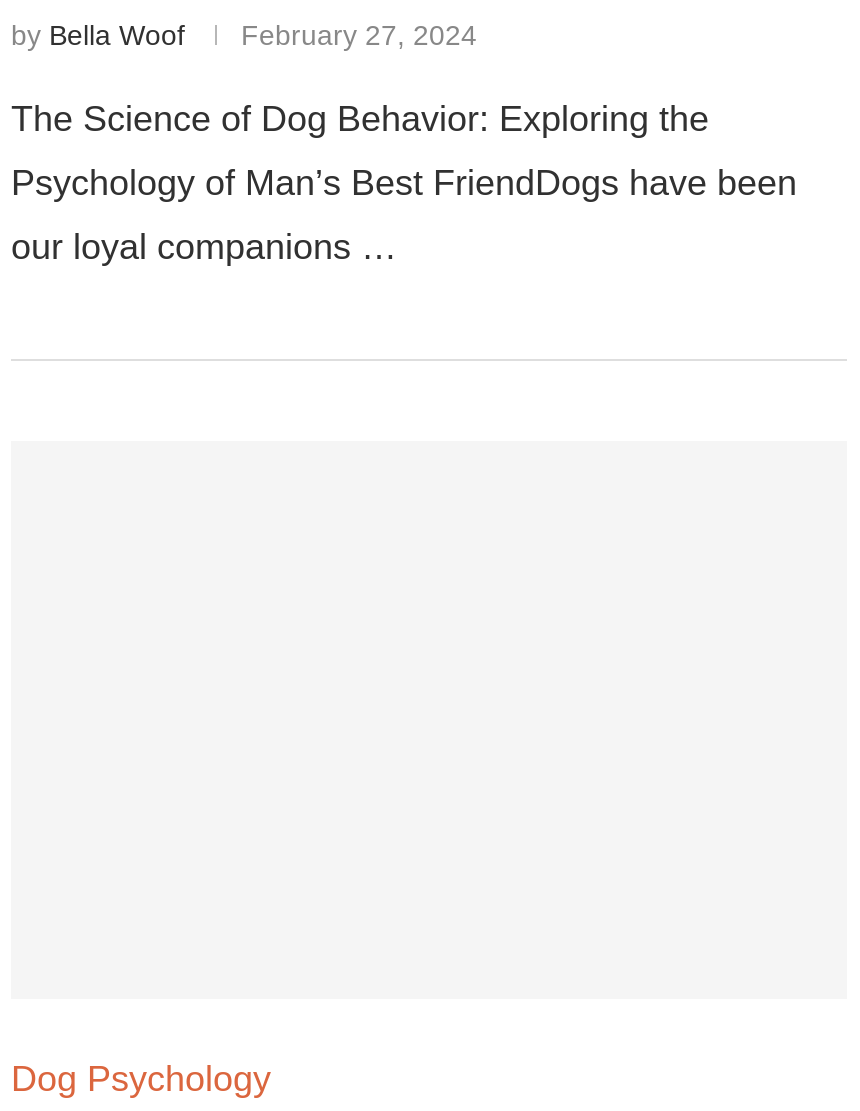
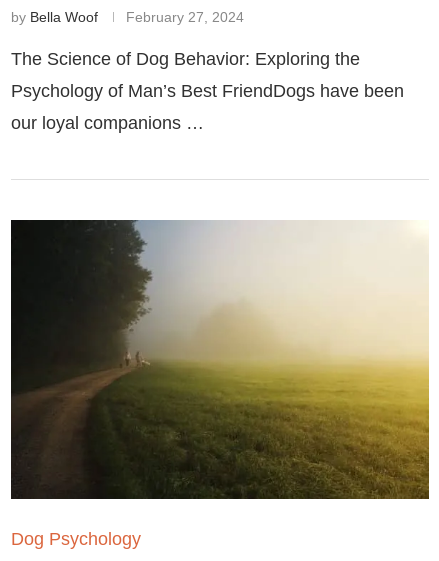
none -> [10,219,430,500] [image]

